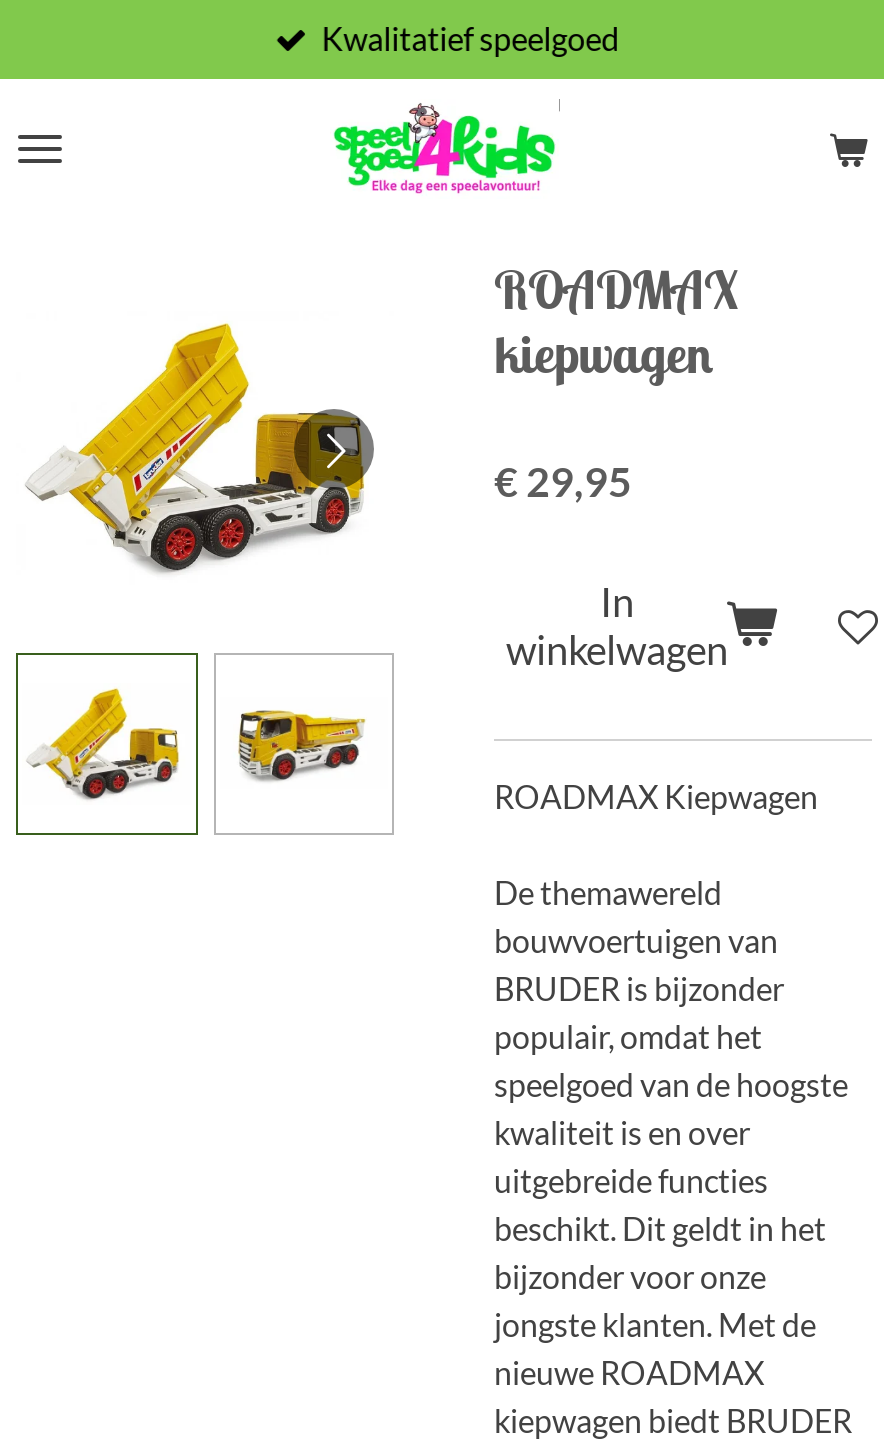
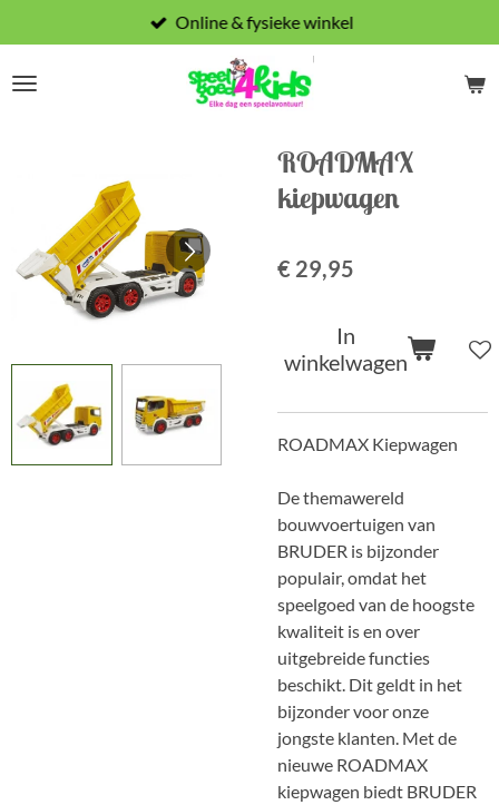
[321,19,619,57] Kwalitatief speelgoed -> [175,11,353,32] Online & fysieke winkel

